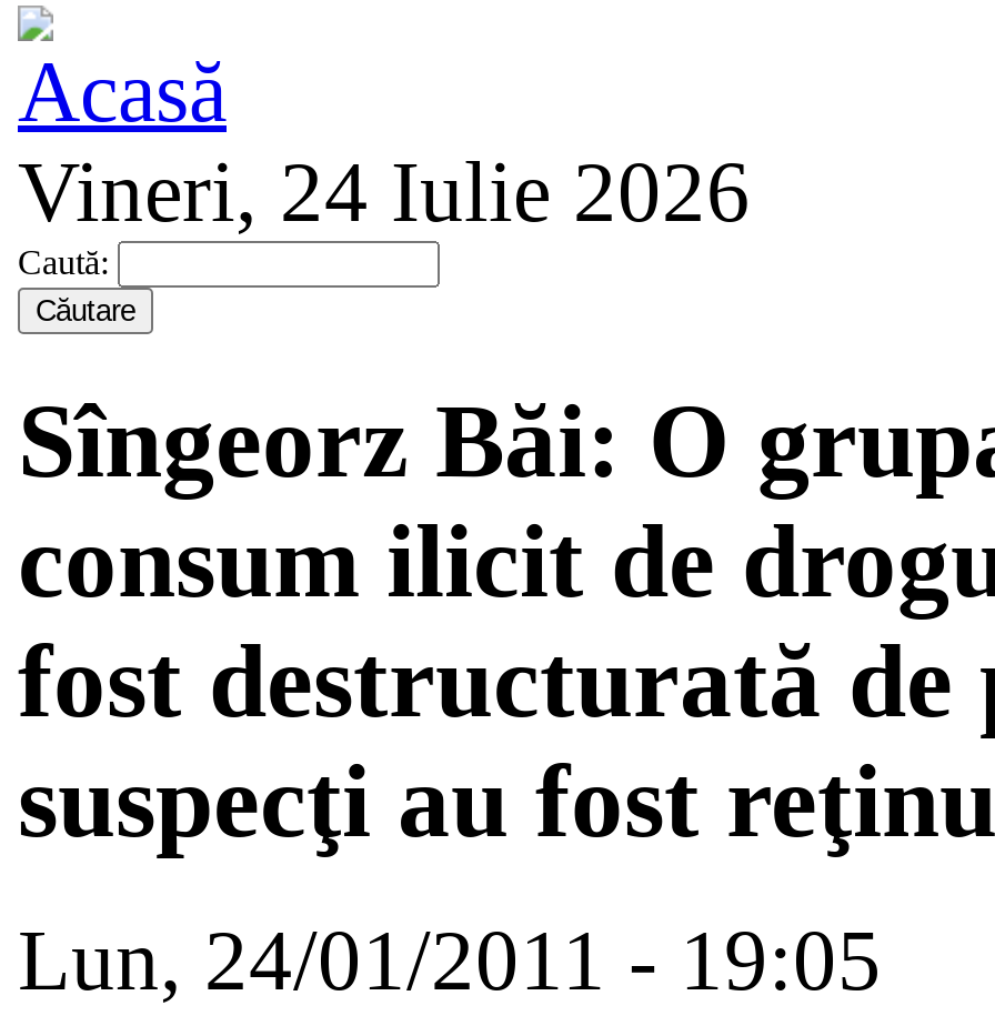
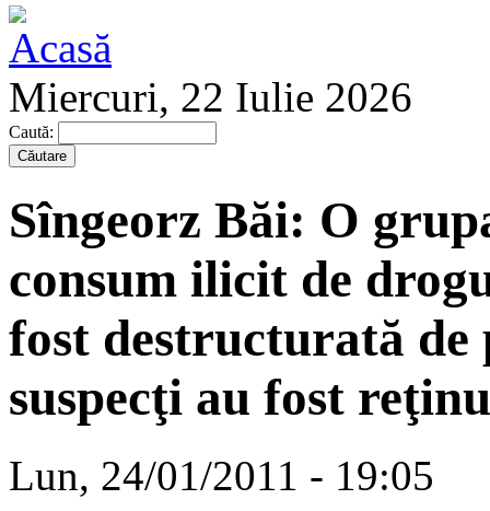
[18,143,751,239] Vineri, 24 Iulie 2026 -> [9,73,412,120] Miercuri, 22 Iulie 2026

